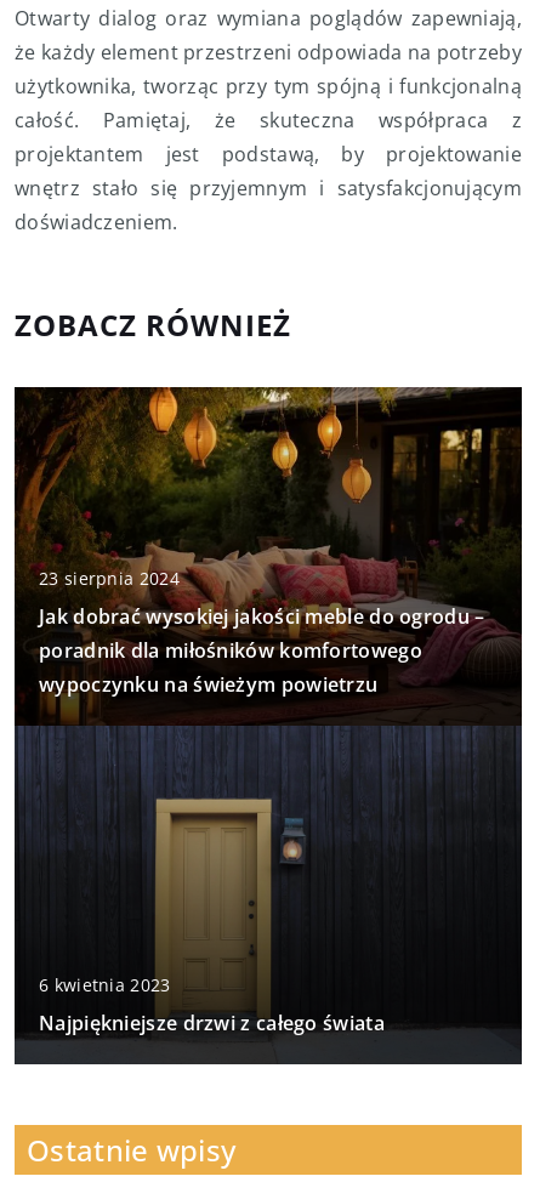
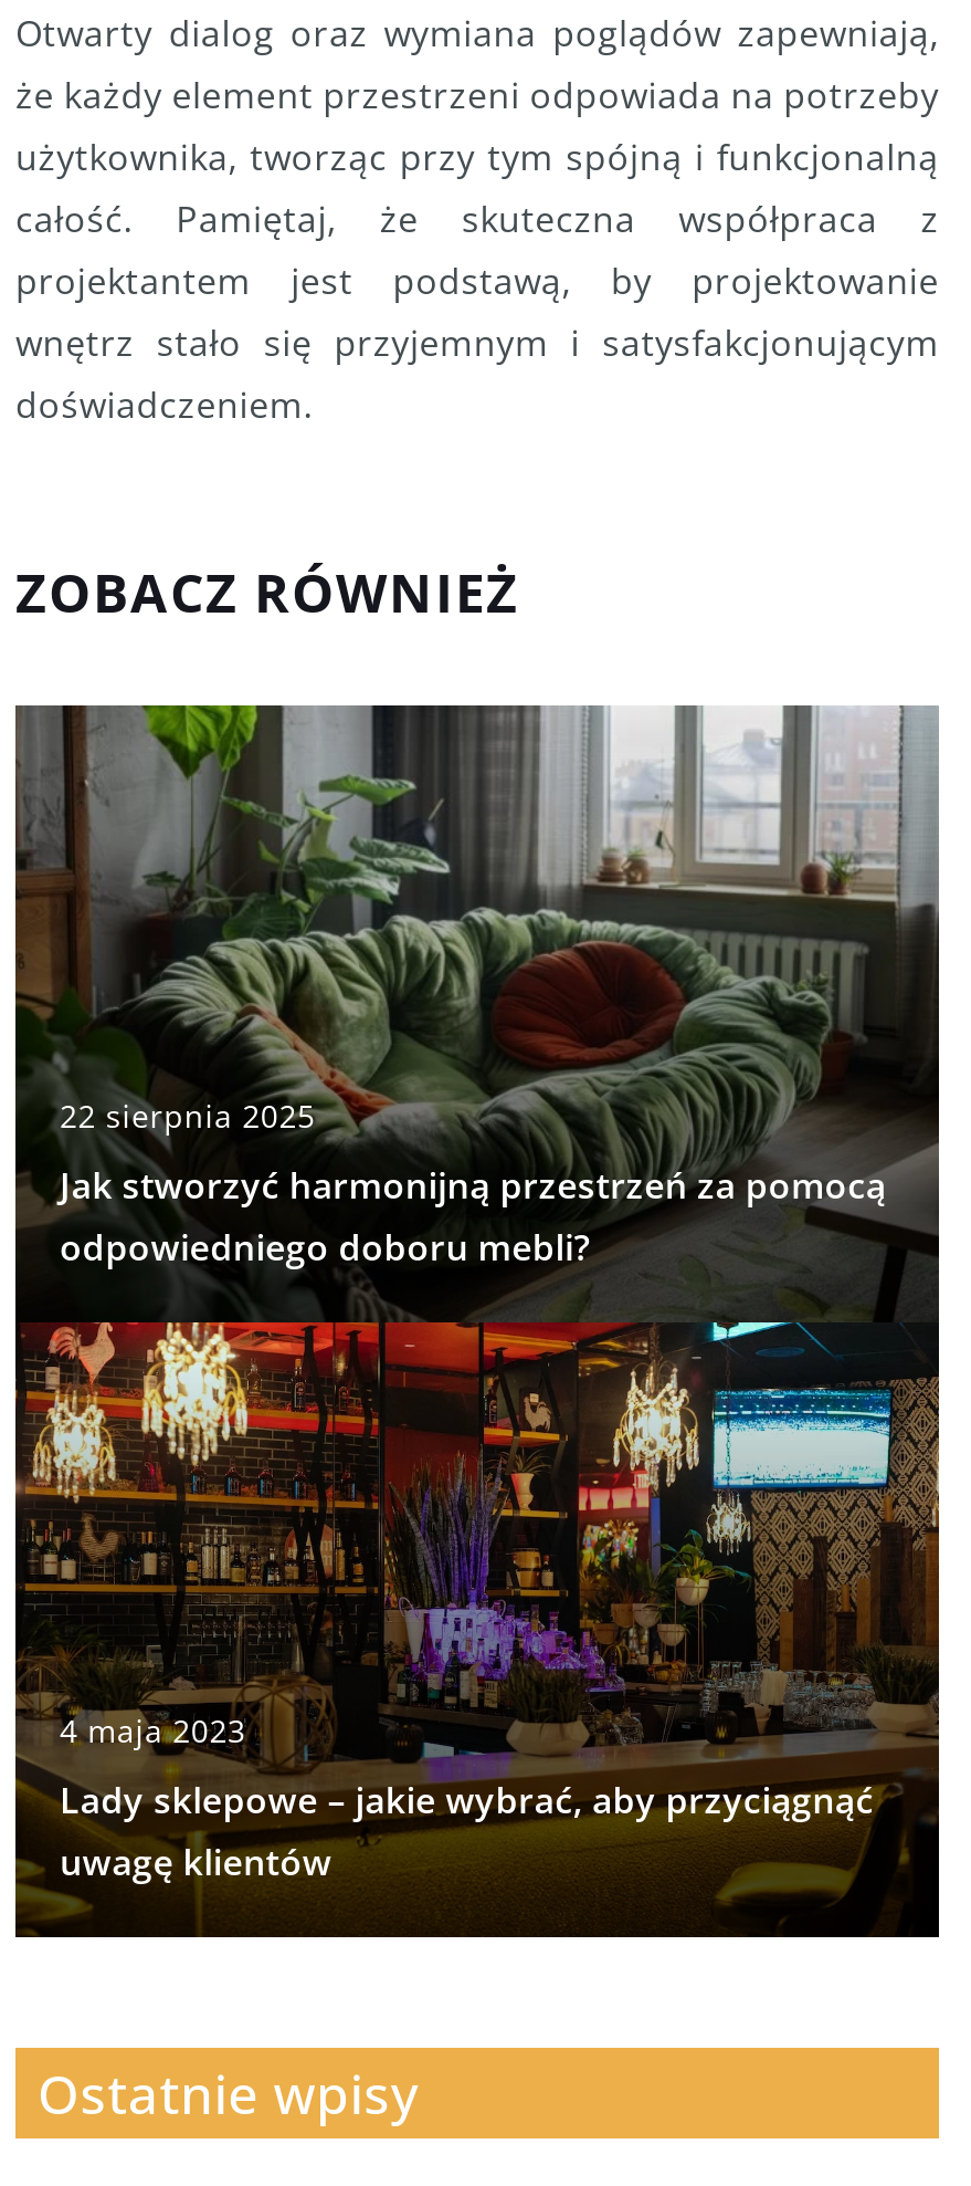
[15,386,522,593] [image] | 23 sierpnia 2024 -> [15,703,941,1136] [image] | 22 sierpnia 2025
[15,603,523,989] [image] | Jak dobrać wysokiej jakości meble do ogrodu – | poradnik dla miłośników komfortowego | wypoczynku na świeżym powietrzu -> [13,1119,941,1822] [image] | Jak stworzyć harmonijną przestrzeń za pomocą | odpowiedniego doboru mebli?
[39,973,170,996] 6 kwietnia 2023 -> [60,1710,246,1752] 4 maja 2023
[39,1009,384,1036] Najpiękniejsze drzwi z całego świata -> [60,1777,874,1887] Lady sklepowe – jakie wybrać, aby przyciągnąć | uwagę klientów

